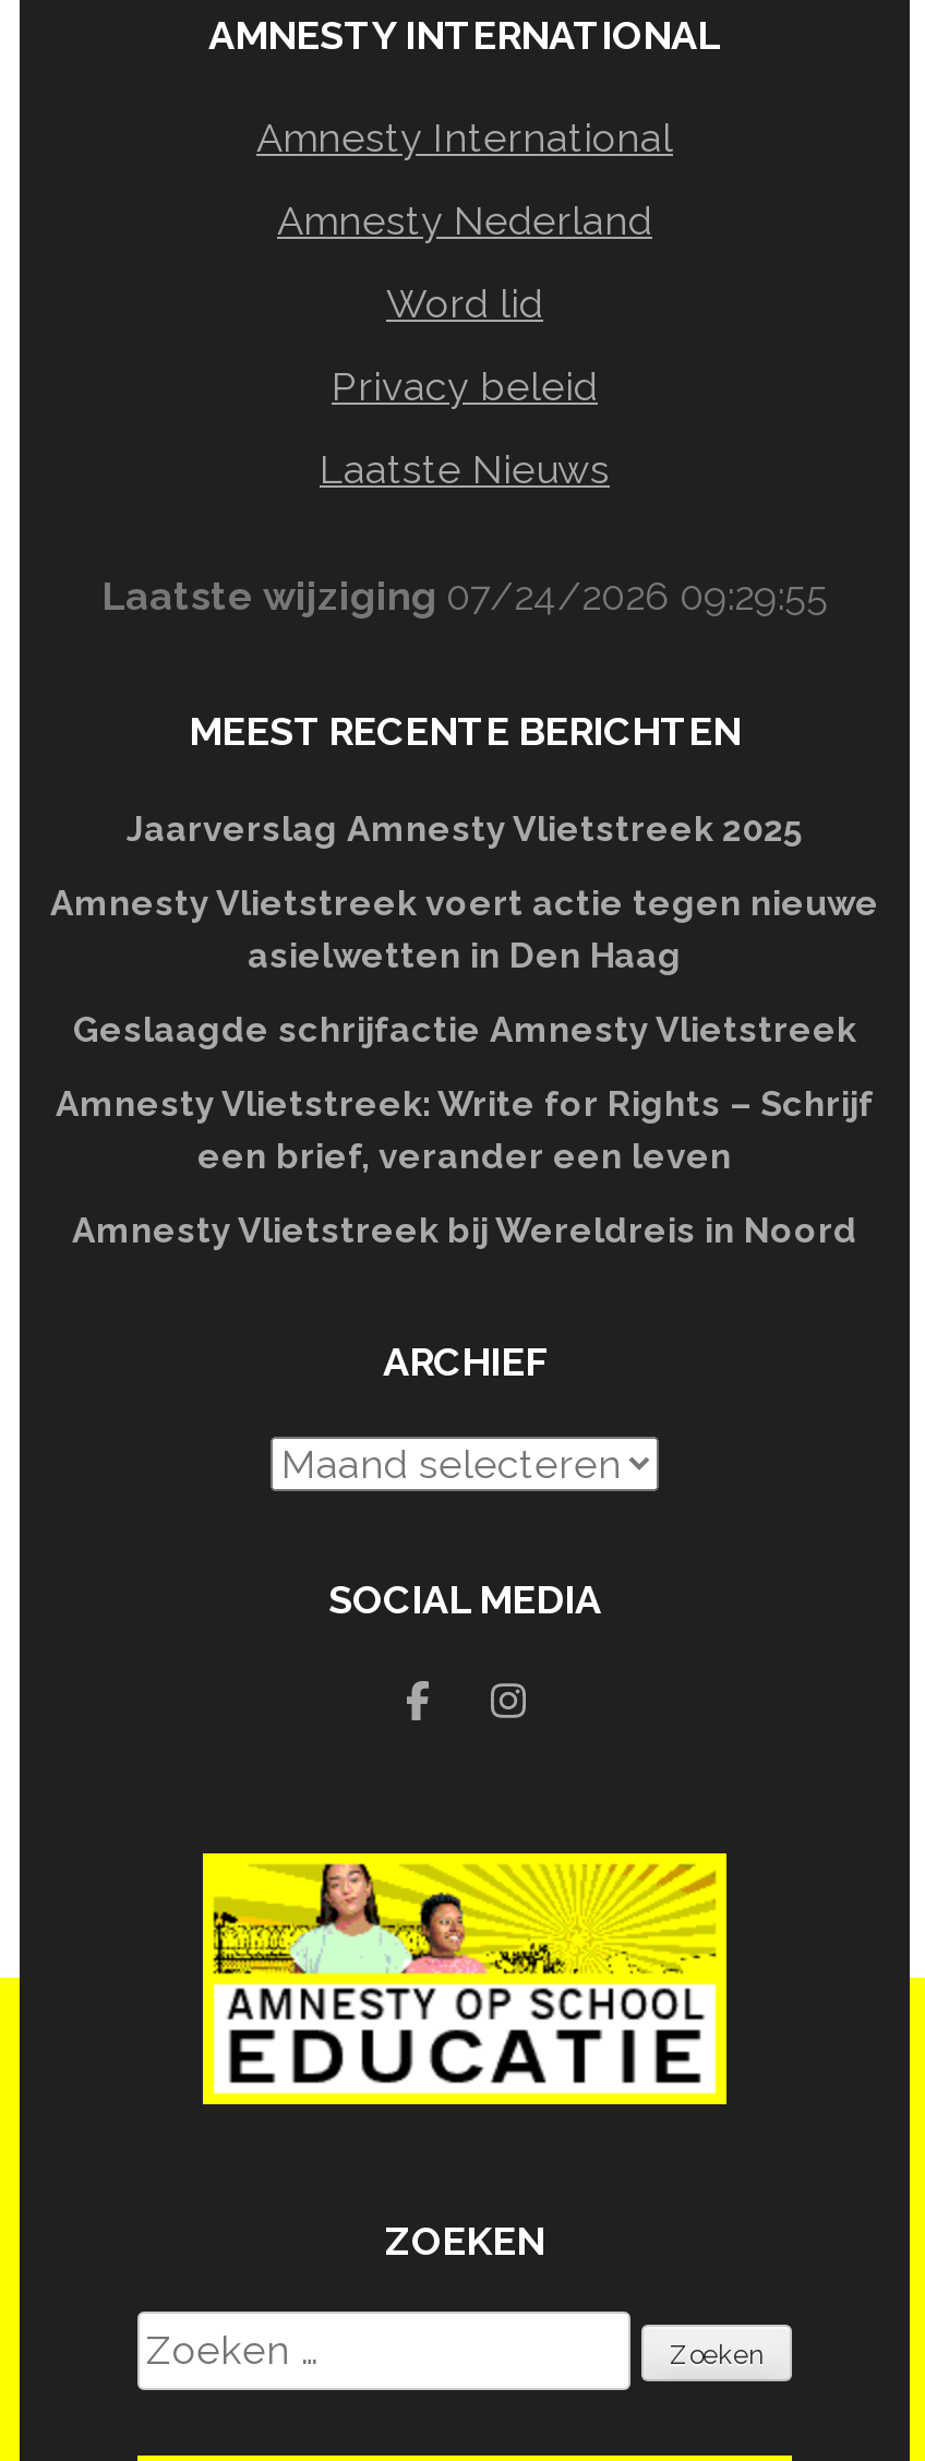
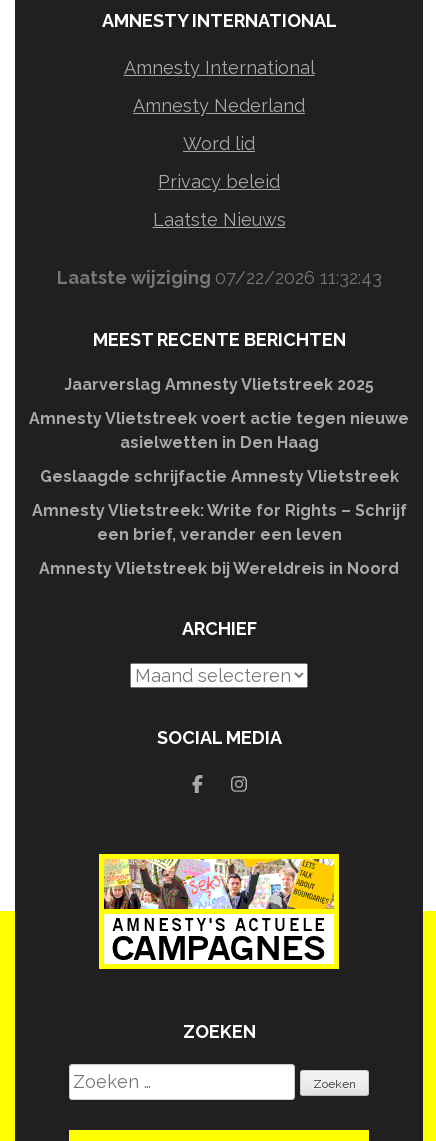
[101,572,828,618] Laatste wijziging 07/24/2026 09:29:55 -> [56,267,381,288] Laatste wijziging 07/22/2026 11:32:43
[212,1862,716,2085] [image] -> [103,858,335,961] [image]

